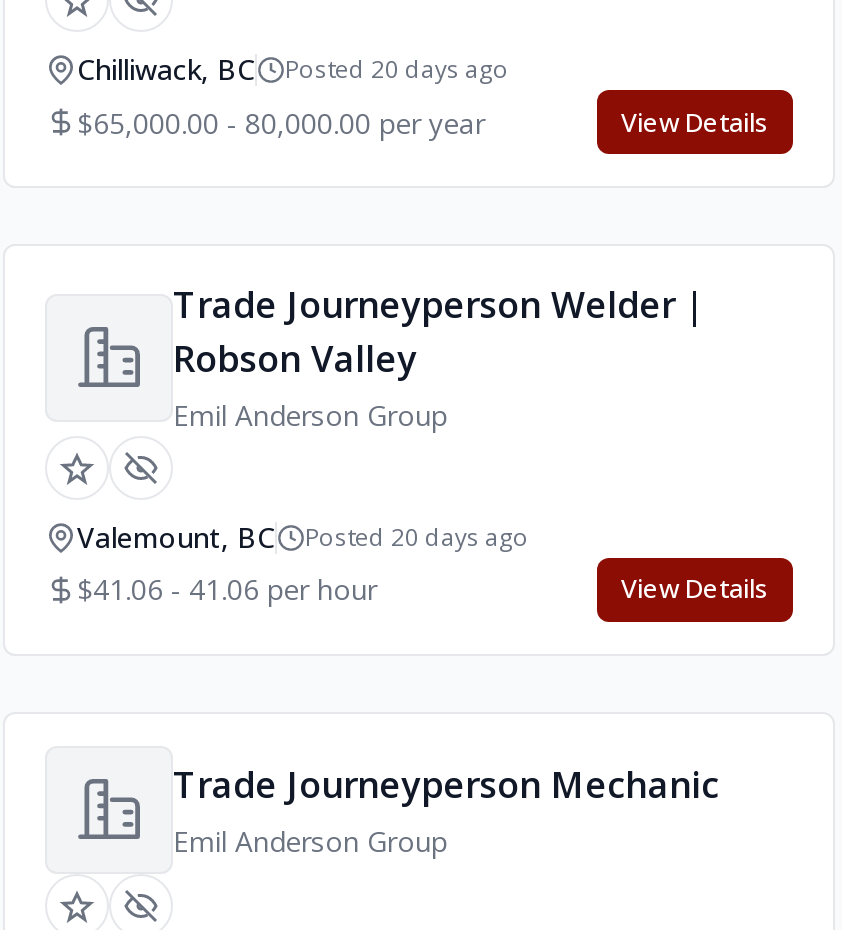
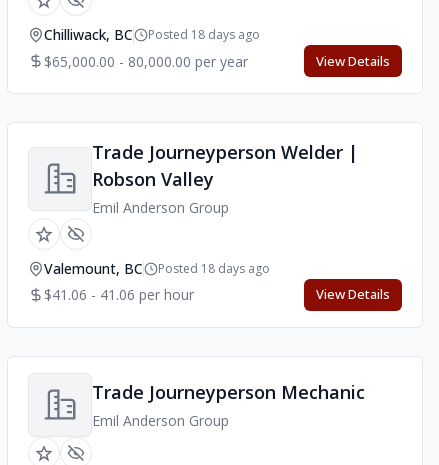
[285,52,509,86] Posted 20 days ago -> [148,26,260,43] Posted 18 days ago
[305,519,529,553] Posted 20 days ago -> [158,259,270,276] Posted 18 days ago

